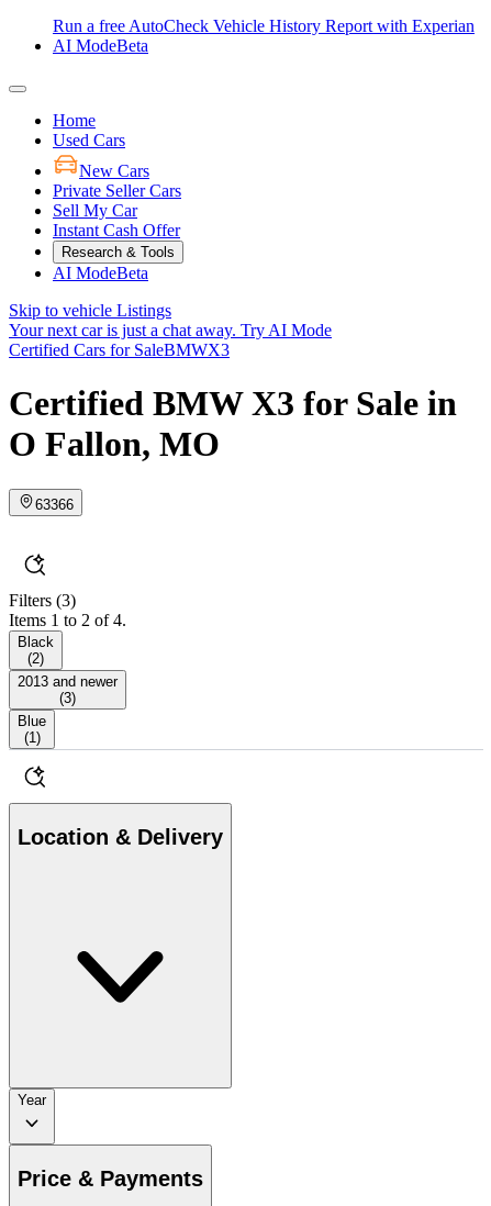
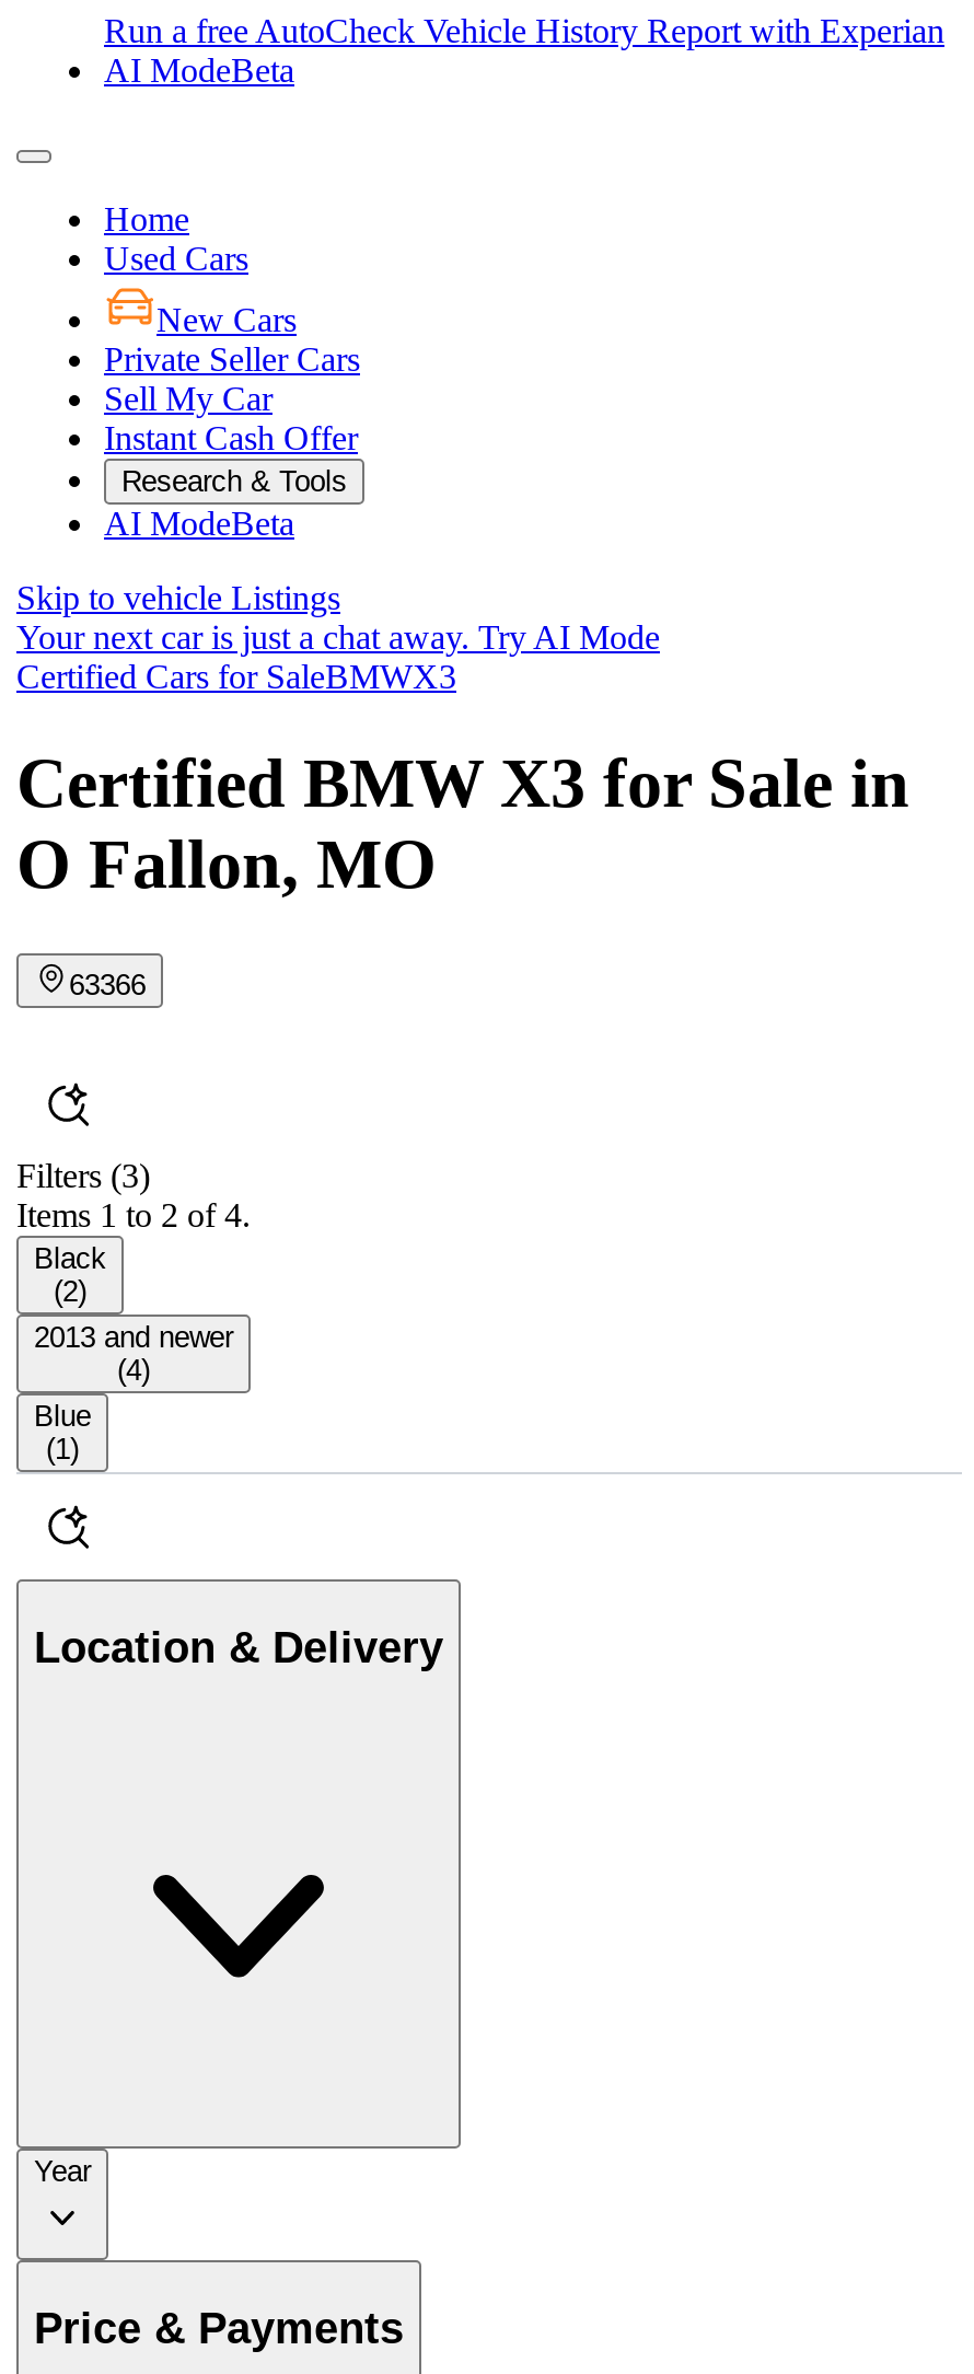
[59,690,76,706] (3) -> [117,1354,150,1387] (4)

